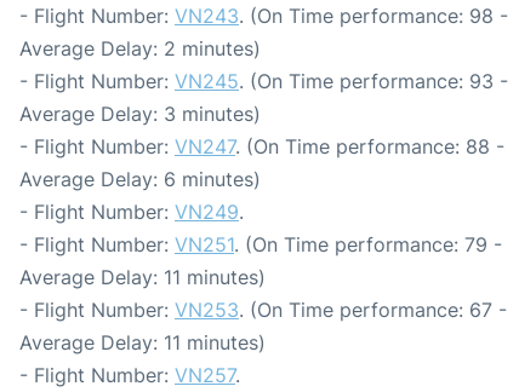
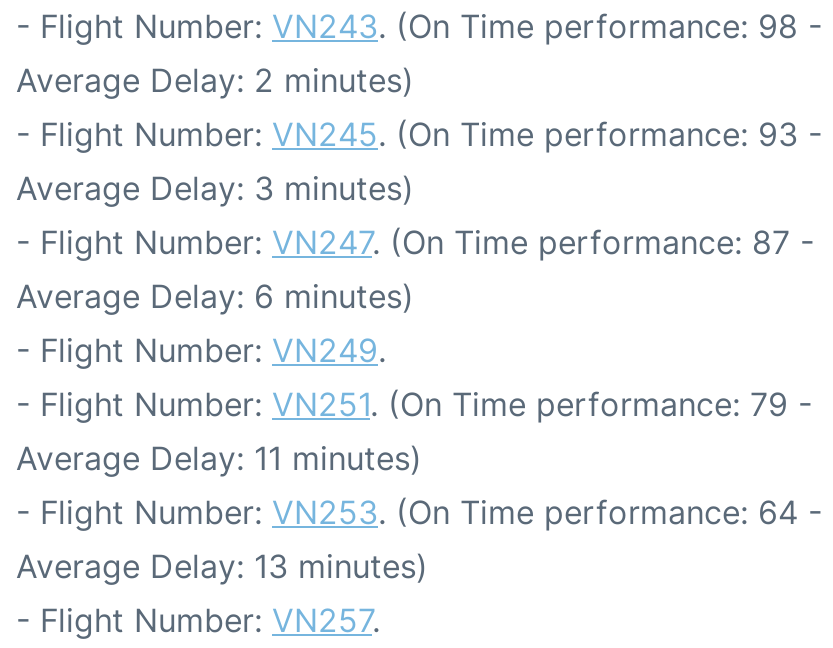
[19,135,504,159] - Flight Number: VN247. (On Time performance: 88 - -> [16,223,814,263] - Flight Number: VN247. (On Time performance: 87 -
[19,298,507,322] - Flight Number: VN253. (On Time performance: 67 - -> [16,493,822,533] - Flight Number: VN253. (On Time performance: 64 -
[19,331,266,355] Average Delay: 11 minutes) -> [16,547,428,587] Average Delay: 13 minutes)

